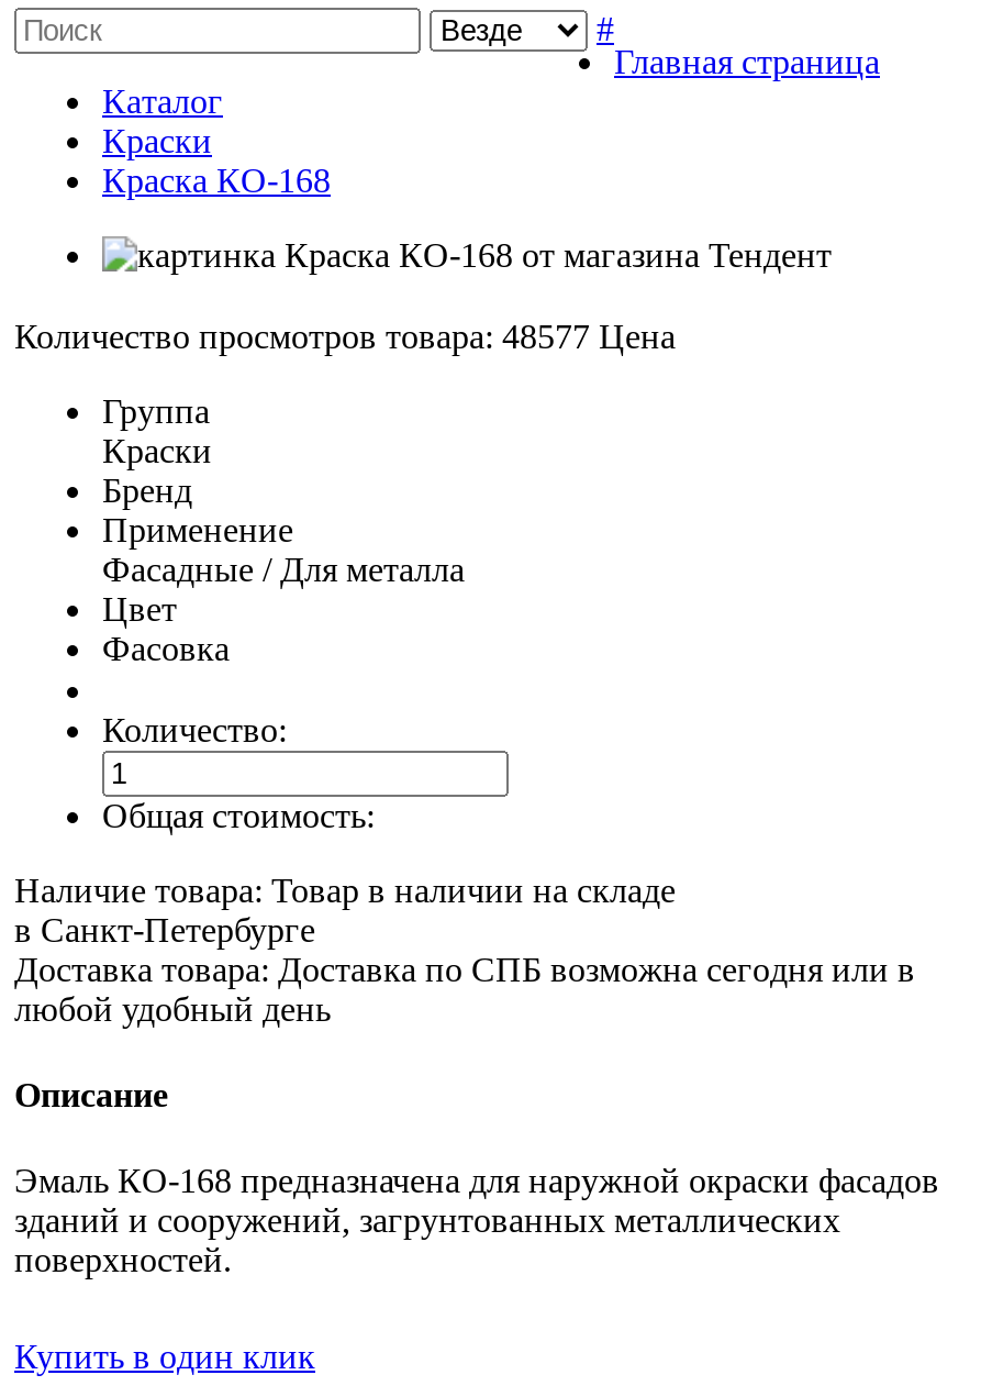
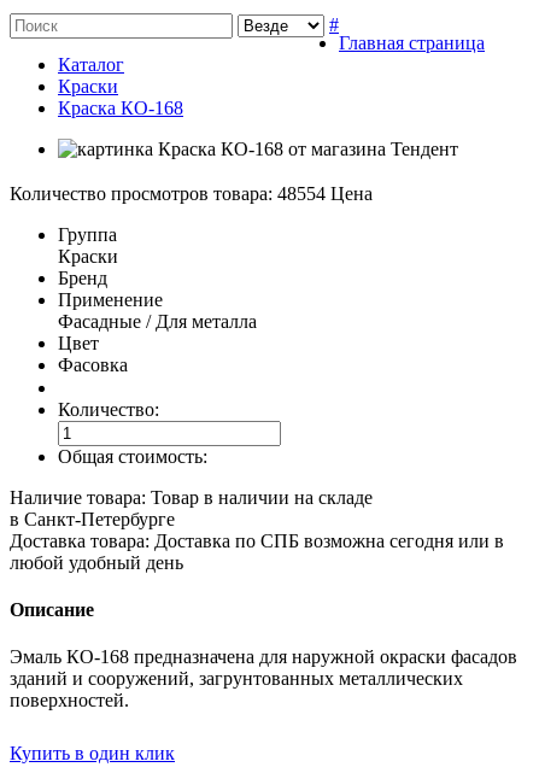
[14,317,676,354] Количество просмотров товара: 48577 Цена -> [10,183,373,203] Количество просмотров товара: 48554 Цена

